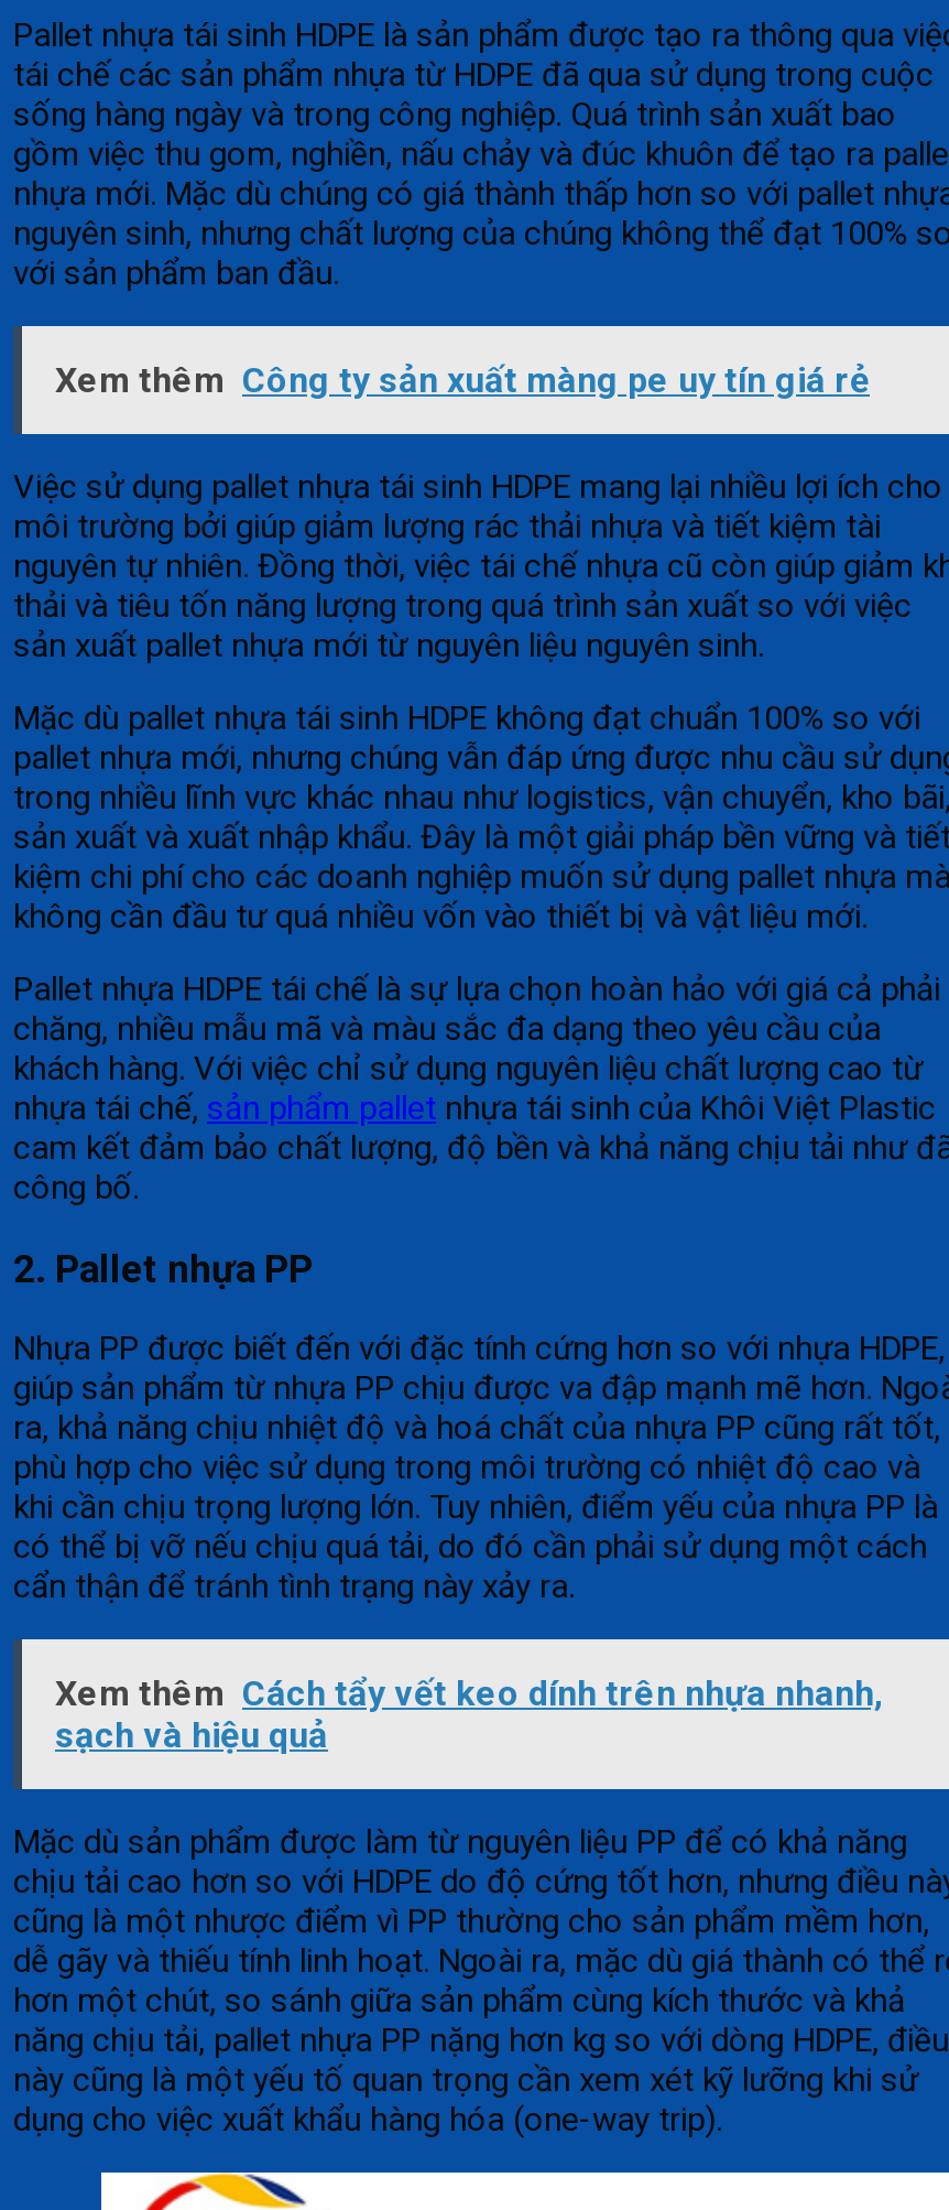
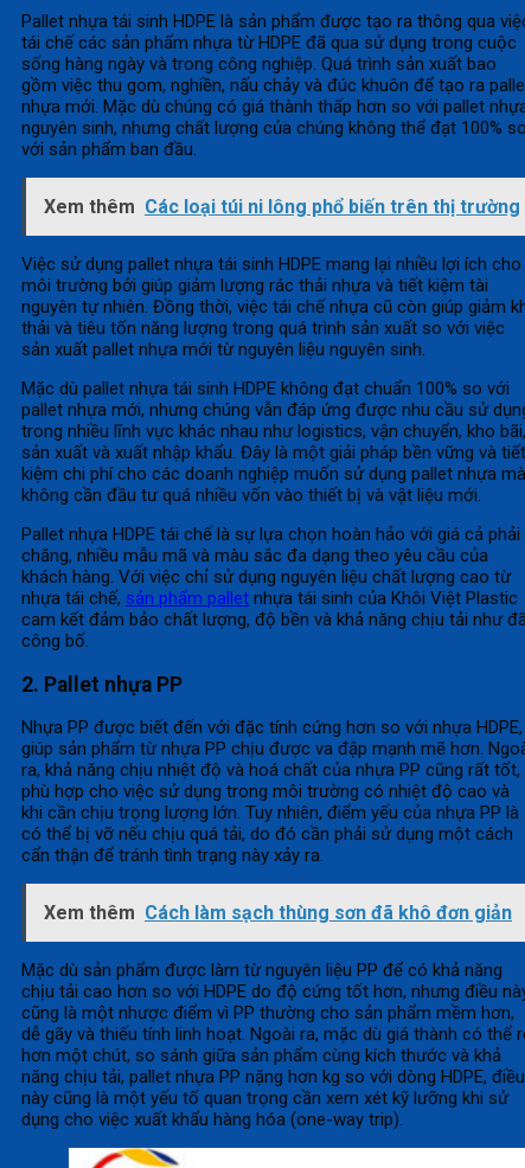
[55,360,870,402] Xem thêm Công ty sản xuất màng pe uy tín giá rẻ -> [44,196,520,218] Xem thêm Các loại túi ni lông phổ biến trên thị trường
[55,1673,883,1757] Xem thêm Cách tẩy vết keo dính trên nhựa nhanh, | sạch và hiệu quả -> [44,902,512,924] Xem thêm Cách làm sạch thùng sơn đã khô đơn giản

